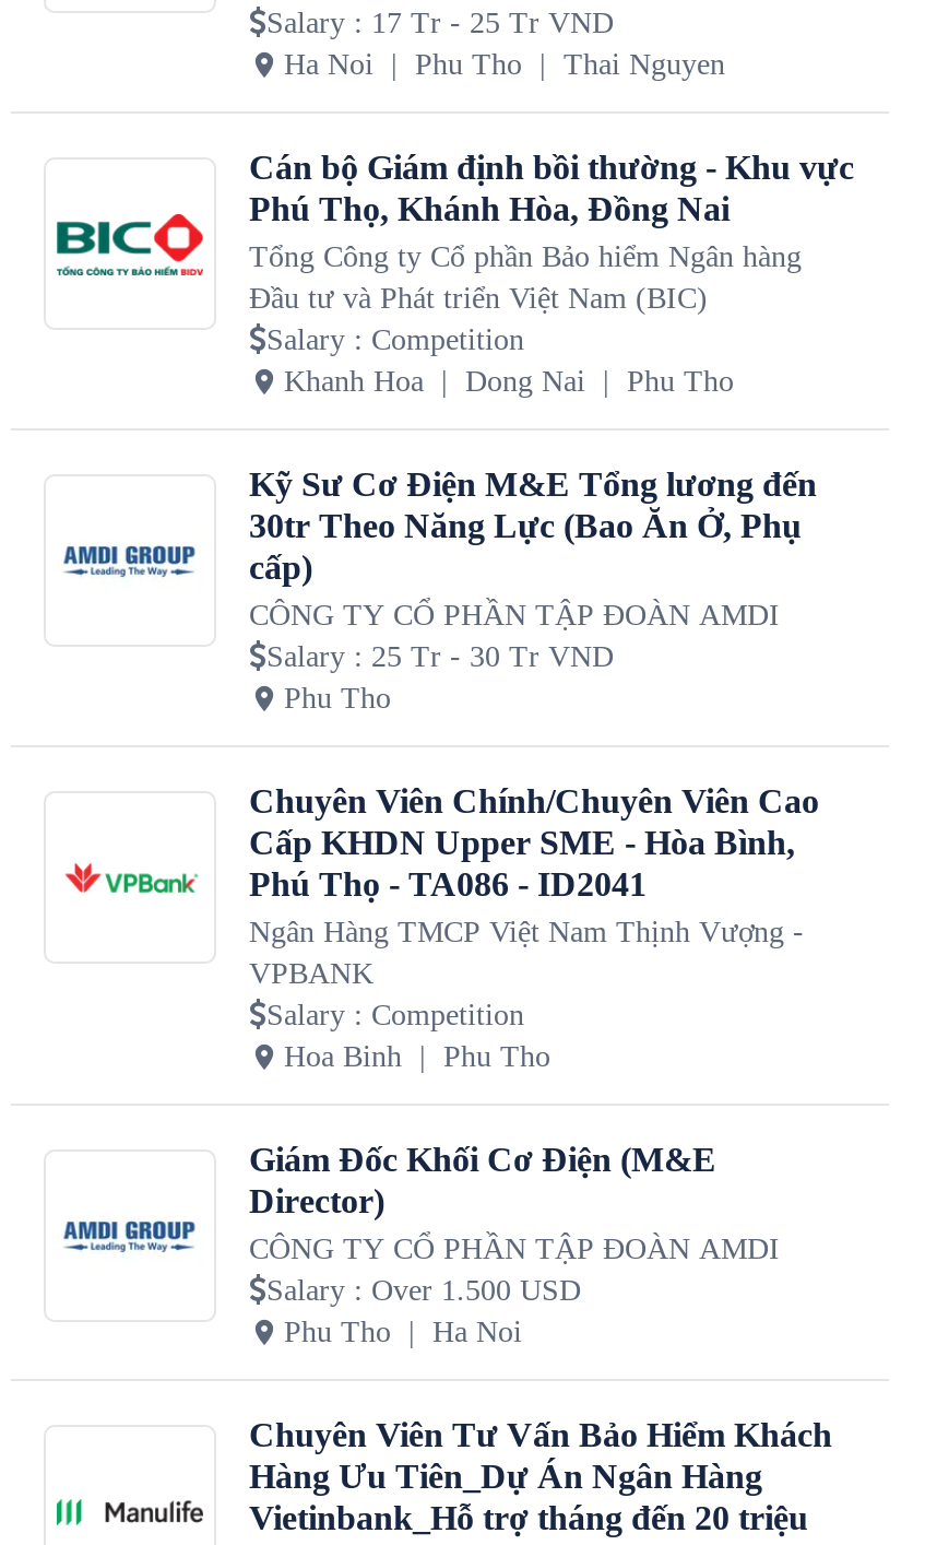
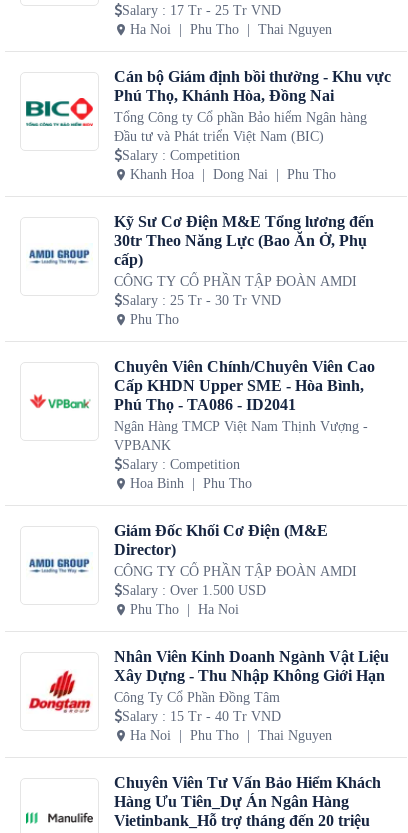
none -> [28,648,389,743] [image] | Nhân Viên Kinh Doanh Ngành Vật Liệu | Xây Dựng - Thu Nhập Không Giới Hạn | Công Ty Cổ Phần Đồng Tâm | Salary: 15 Tr - 40 Tr VND | Ha Noi | Phu Tho | Thai Nguyen

